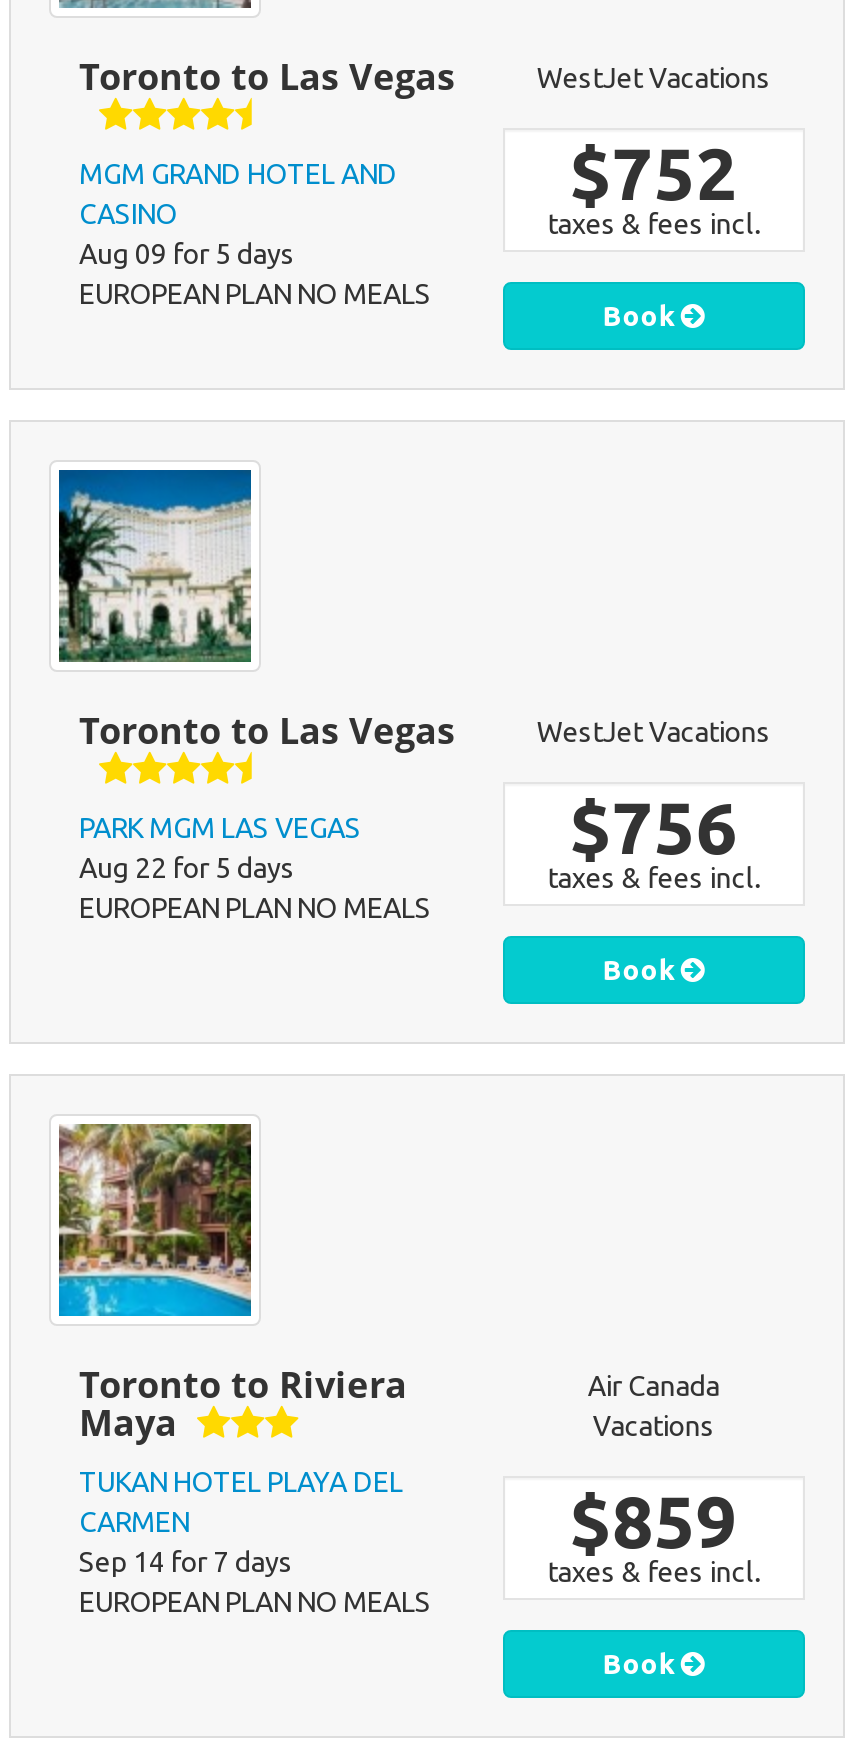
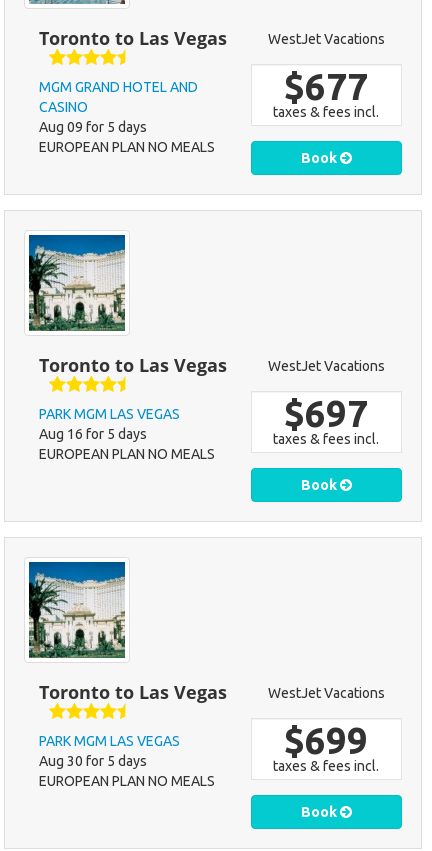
[570,132,738,214] $752 -> [284,66,368,107] $677
[570,786,738,868] $756 -> [284,393,368,434] $697
[79,852,295,884] Aug 22 for 5 days -> [39,426,147,442] Aug 16 for 5 days
[57,1122,407,1578] [image] | Toronto to Riviera | Maya | TUKAN HOTEL PLAYA DEL | CARMEN | Sep 14 for 7 days -> [28,561,227,769] [image] | Toronto to Las Vegas | PARK MGM LAS VEGAS | Aug 30 for 5 days
[588,1370,720,1442] Air Canada | Vacations -> [268,685,385,701] WestJet Vacations
[570,1480,738,1562] $859 -> [284,720,368,761] $699

